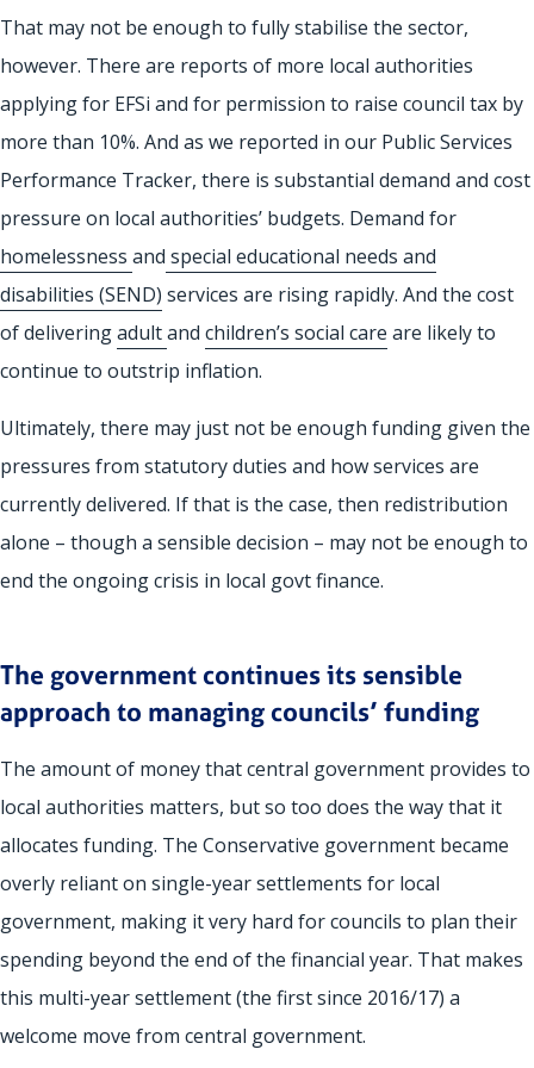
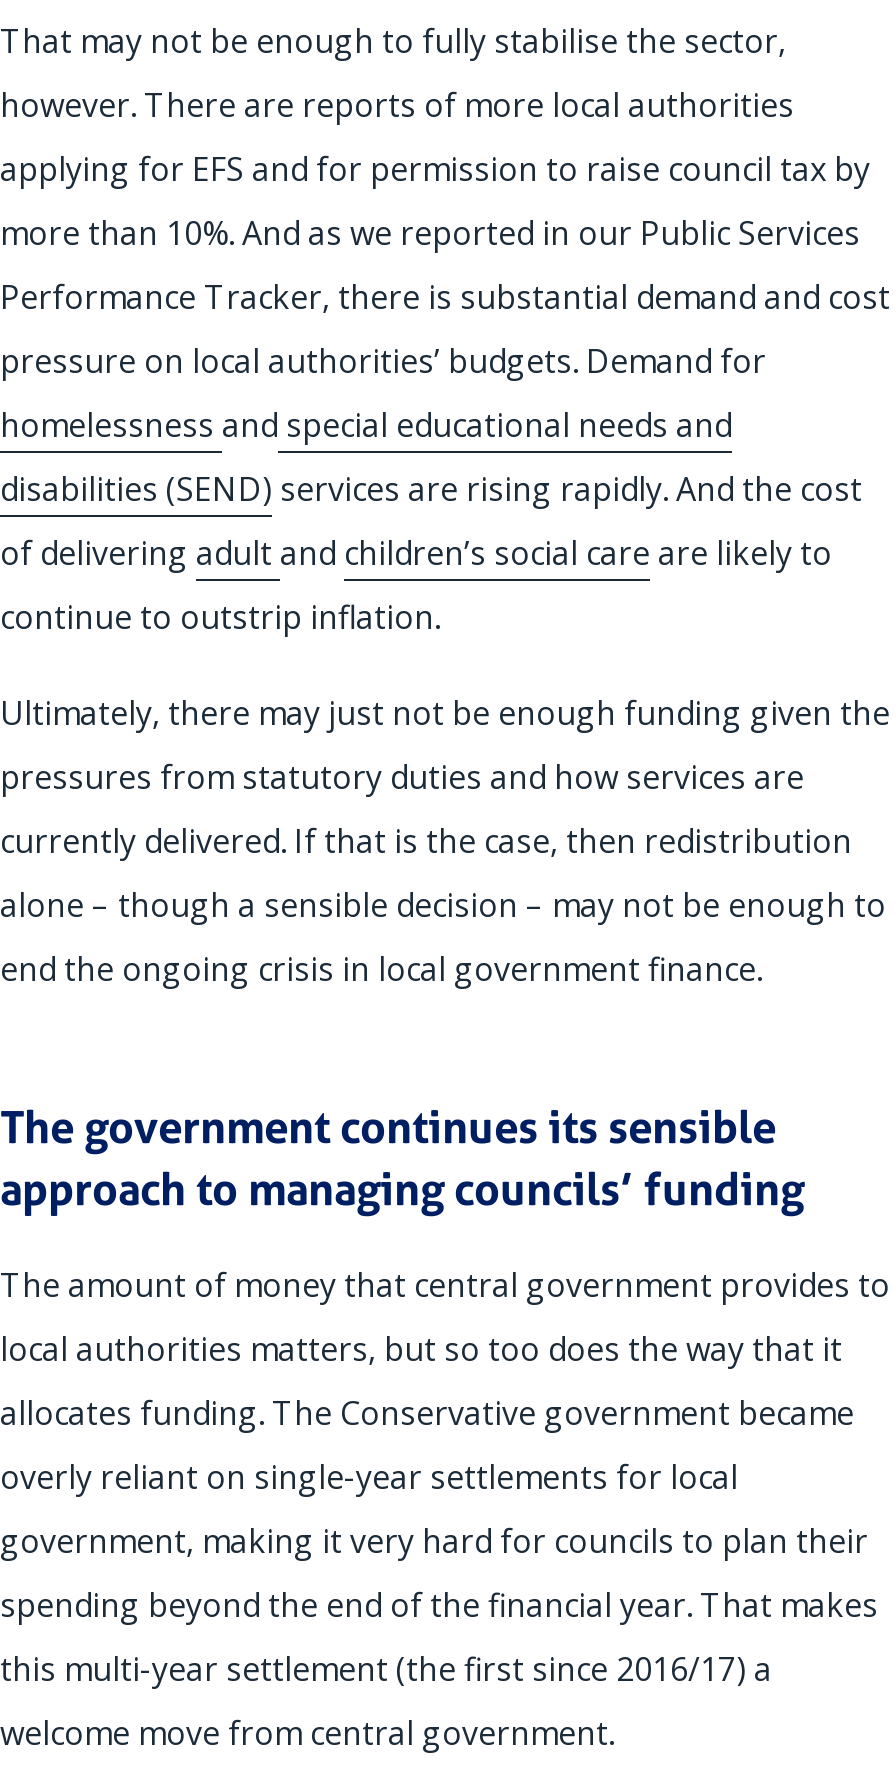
[0,90,523,116] applying for EFSi and for permission to raise council tax by -> [0,146,870,190] applying for EFS and for permission to raise council tax by
[0,567,384,593] end the ongoing crisis in local govt finance. -> [0,946,762,990] end the ongoing crisis in local government finance.

